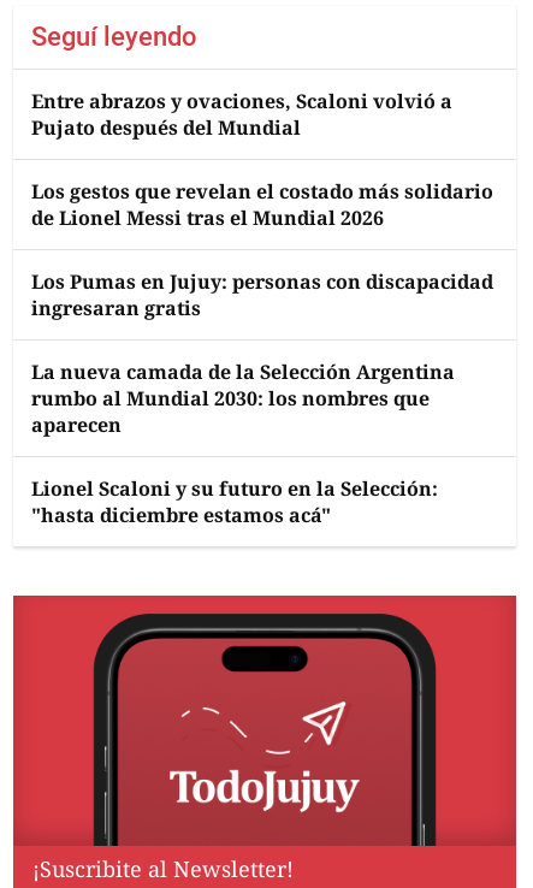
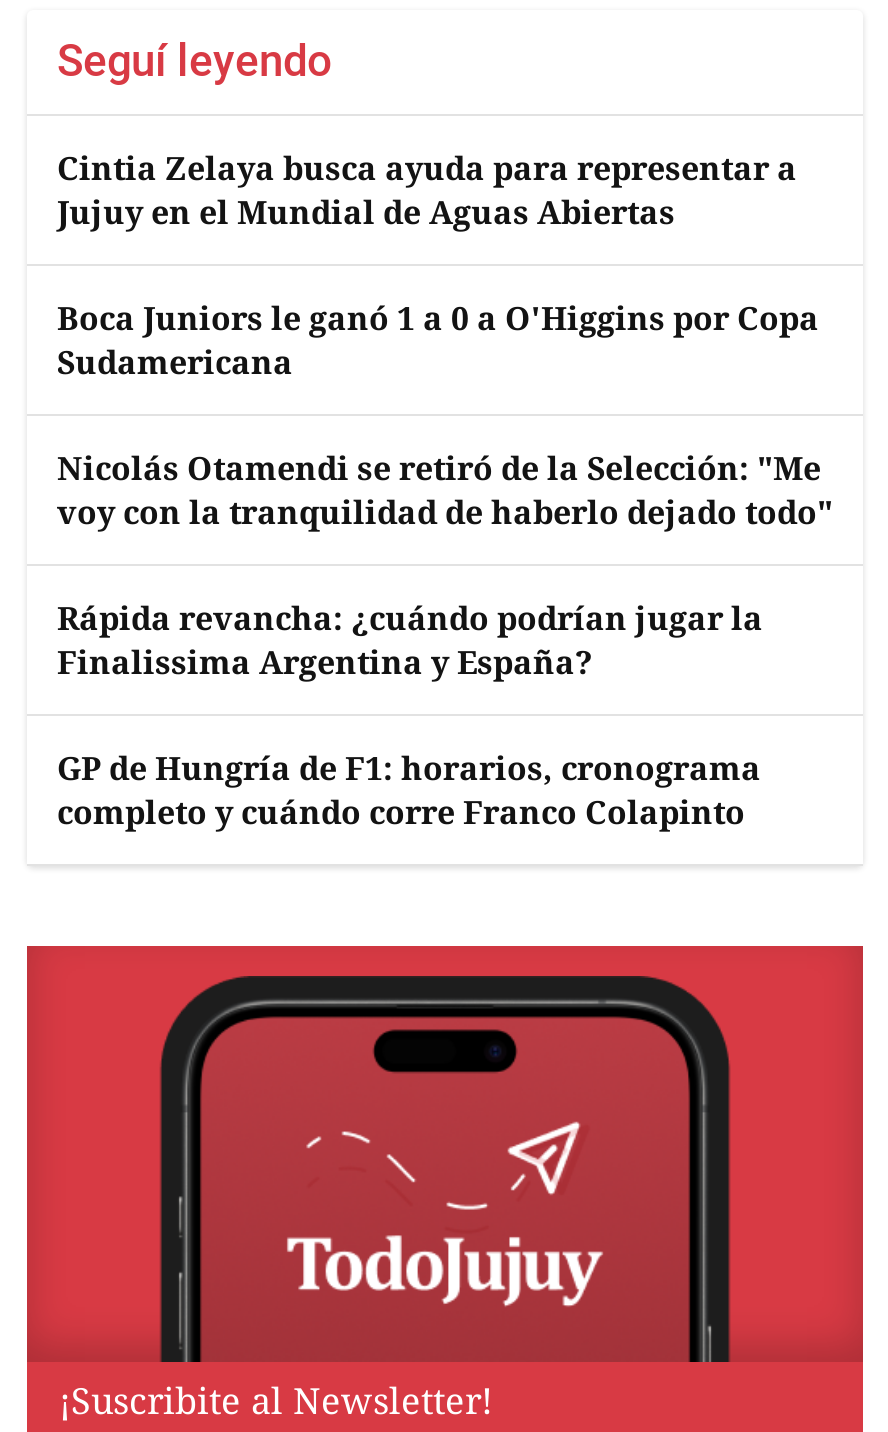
[31,88,452,141] Entre abrazos y ovaciones, Scaloni volvió a | Pujato después del Mundial -> [57,146,797,234] Cintia Zelaya busca ayuda para representar a | Jujuy en el Mundial de Aguas Abiertas
[31,178,493,231] Los gestos que revelan el costado más solidario | de Lionel Messi tras el Mundial 2026 -> [57,296,819,384] Boca Juniors le ganó 1 a 0 a O'Higgins por Copa | Sudamericana
[31,268,493,321] Los Pumas en Jujuy: personas con discapacidad | ingresaran gratis -> [57,446,833,534] Nicolás Otamendi se retiró de la Selección: "Me | voy con la tranquilidad de haberlo dejado todo"
[31,359,455,438] La nueva camada de la Selección Argentina | rumbo al Mundial 2030: los nombres que | aparecen -> [57,596,763,684] Rápida revancha: ¿cuándo podrían jugar la | Finalissima Argentina y España?
[31,475,438,528] Lionel Scaloni y su futuro en la Selección: | "hasta diciembre estamos acá" -> [57,746,761,834] GP de Hungría de F1: horarios, cronograma | completo y cuándo corre Franco Colapinto

